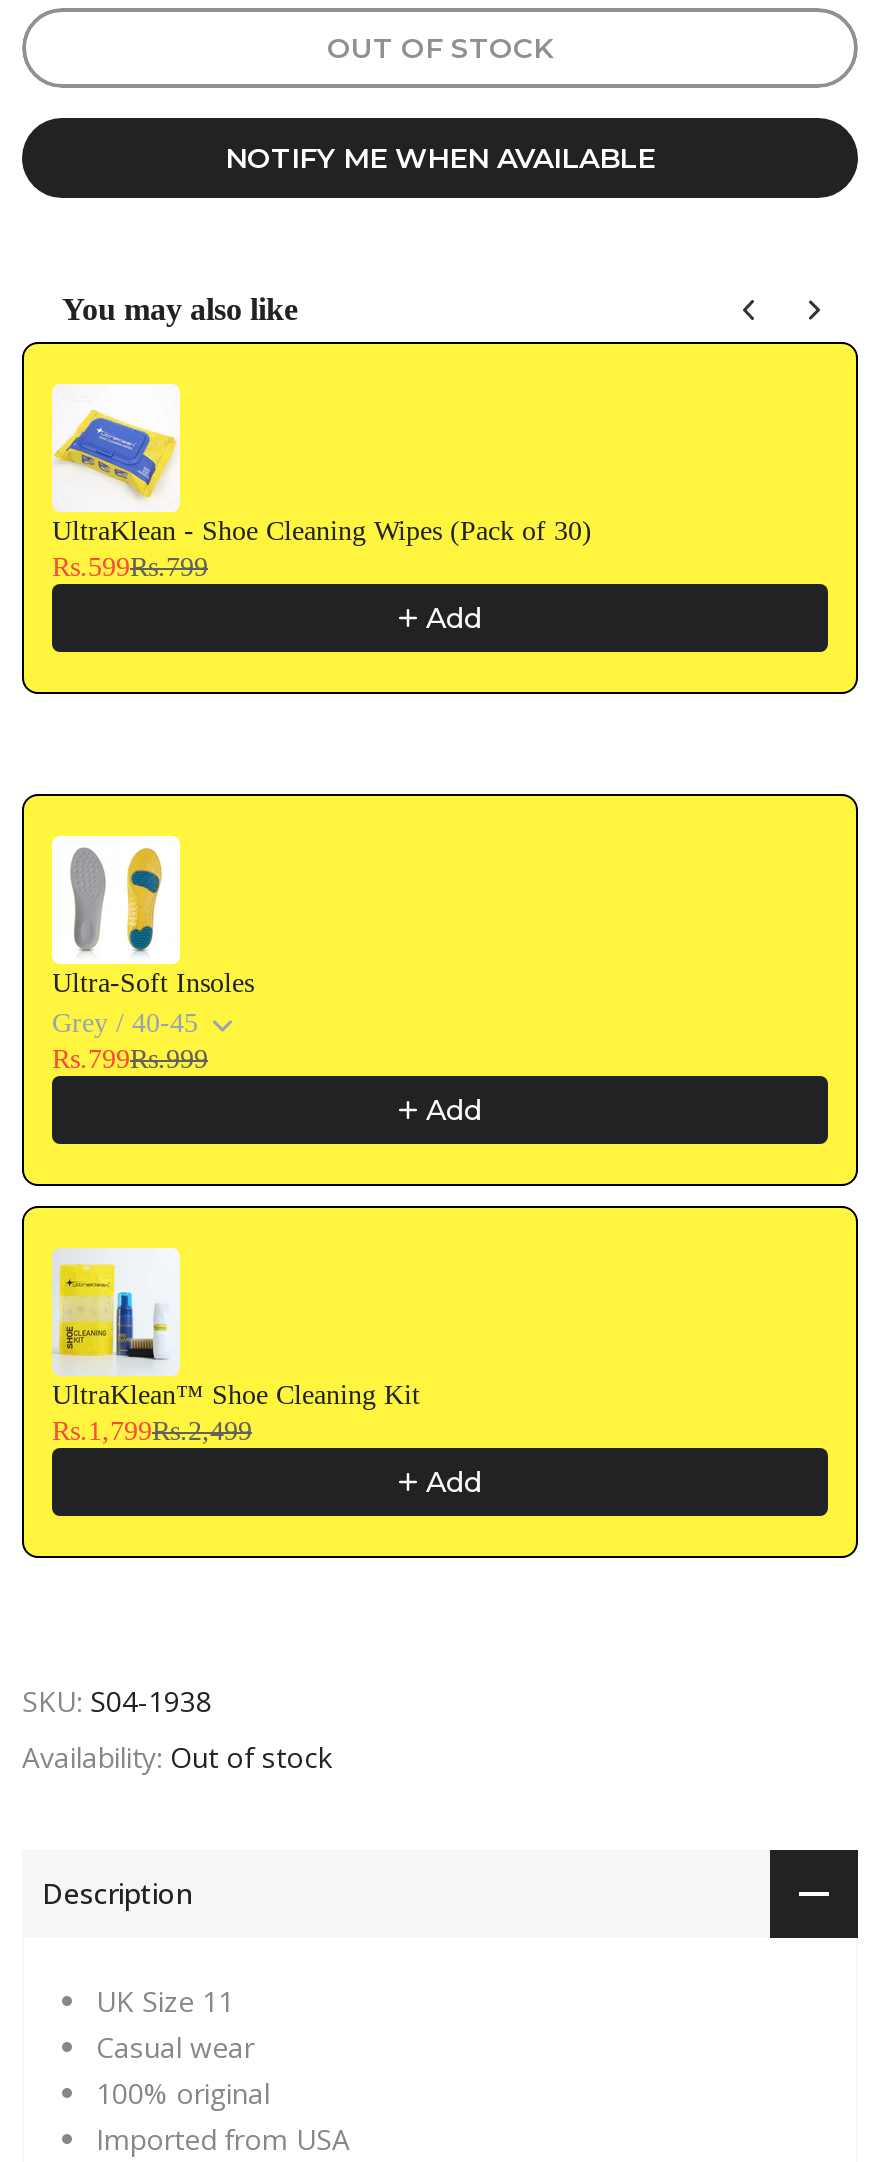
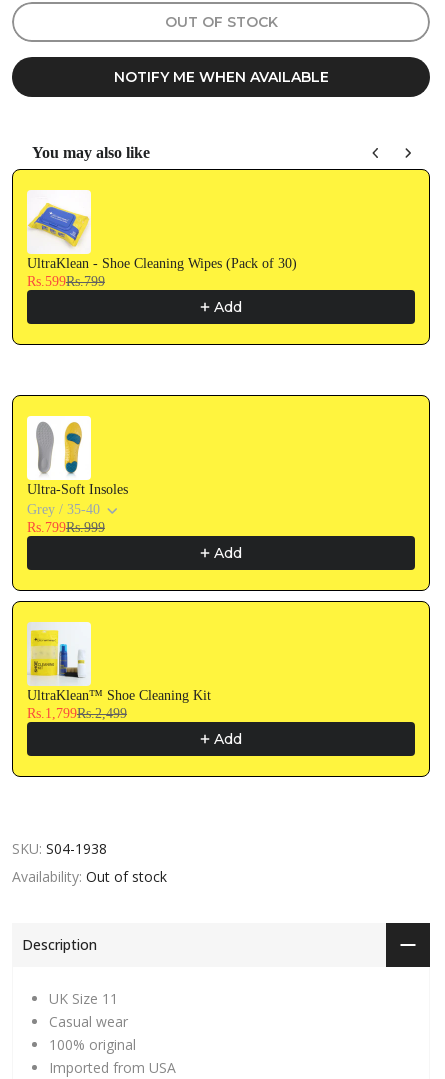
[52,1008,198,1038] Grey / 40-45 -> [27,502,100,517] Grey / 35-40

